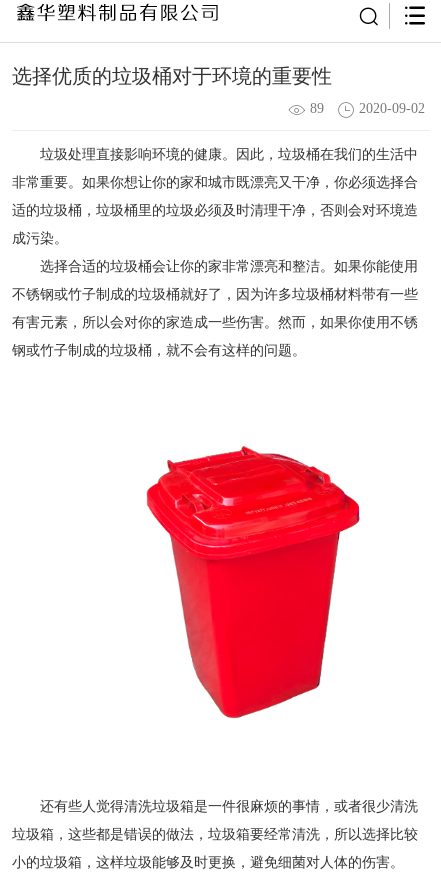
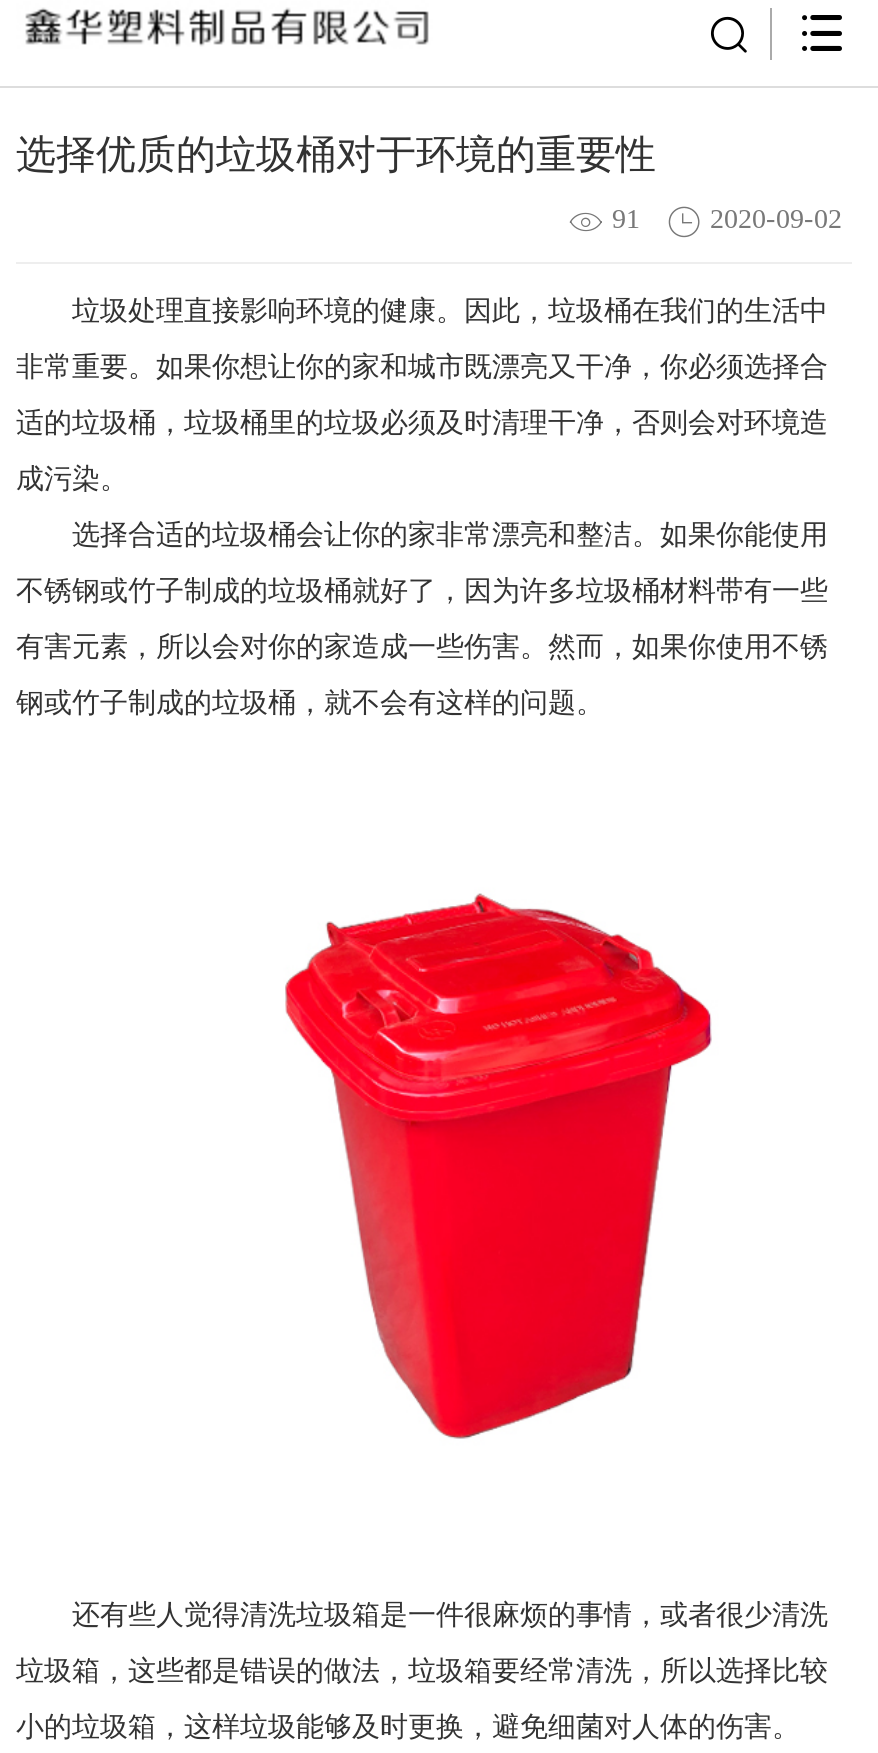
[310,101,324,116] 89 -> [612,204,640,234] 91

